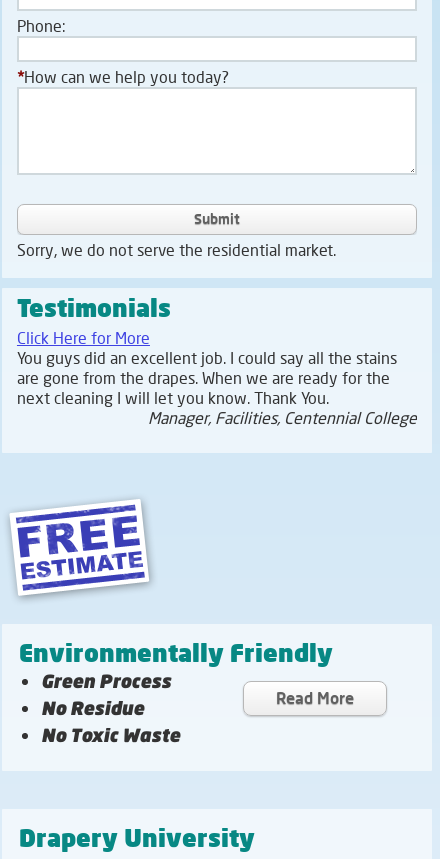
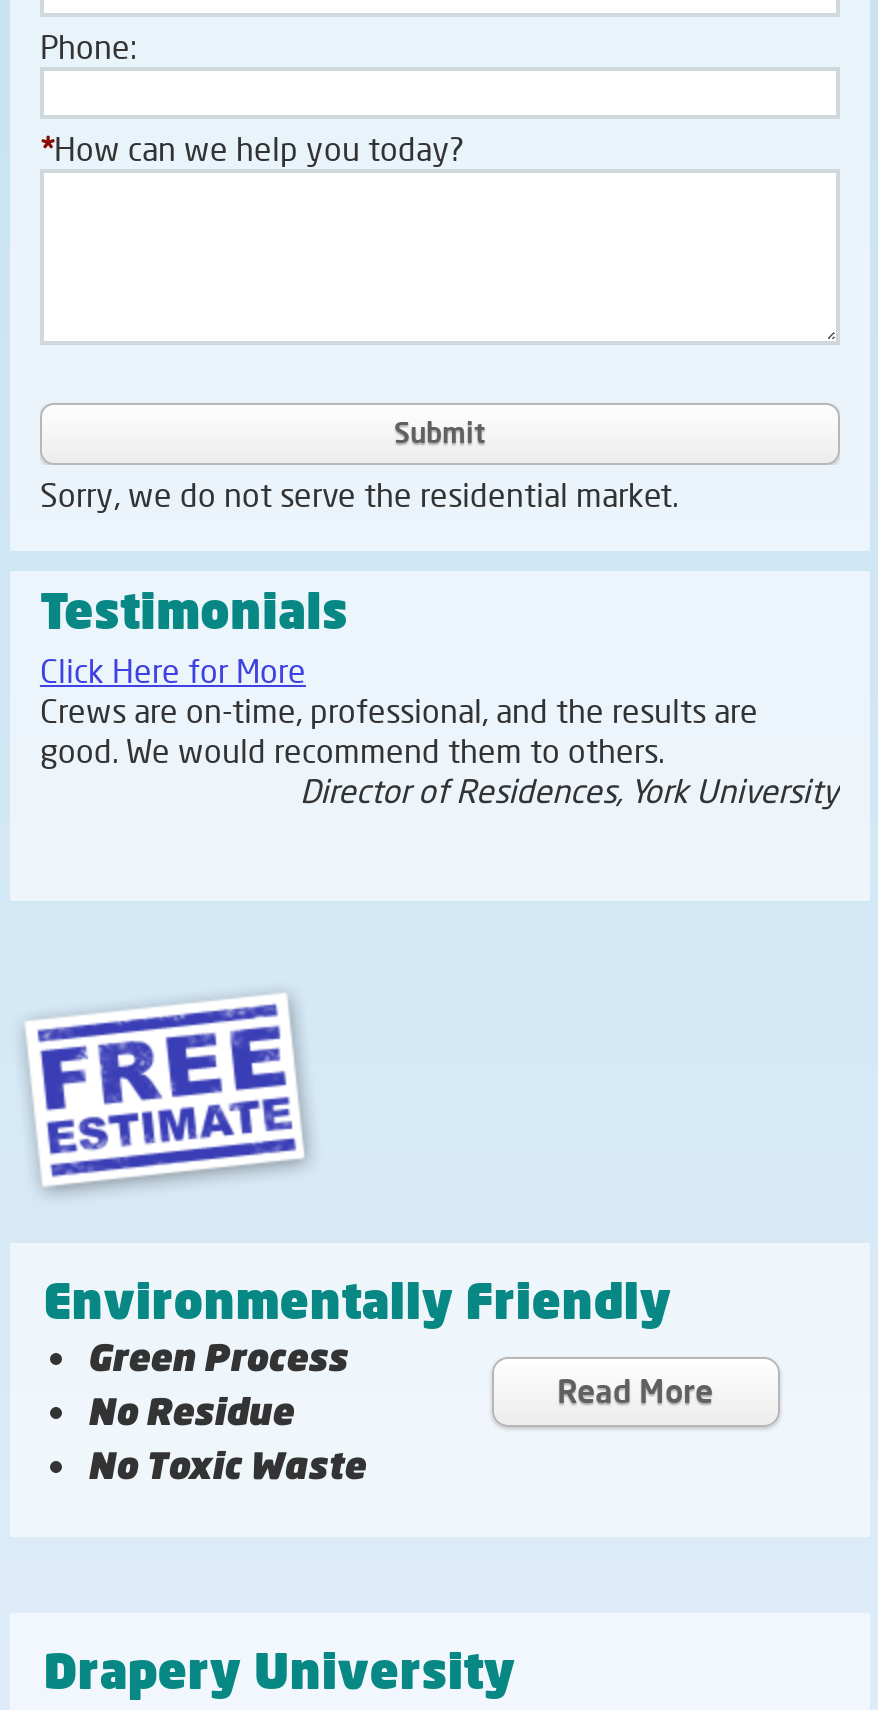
[17,348,417,427] You guys did an excellent job. I could say all the stains | are gone from the drapes. When we are ready for the | next cleaning I will let you know. Thank You. | Manager, Facilities, Centennial College -> [40,692,840,810] Crews are on-time, professional, and the results are | good. We would recommend them to others. | Director of Residences, York University

